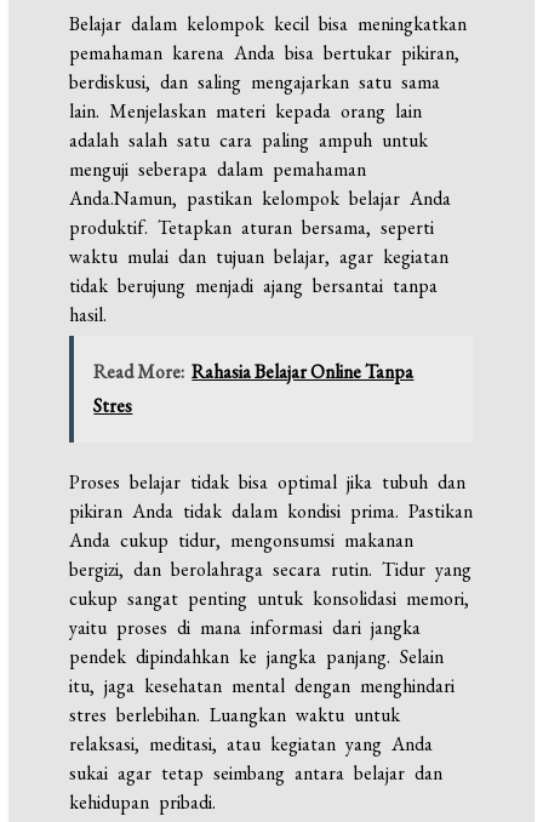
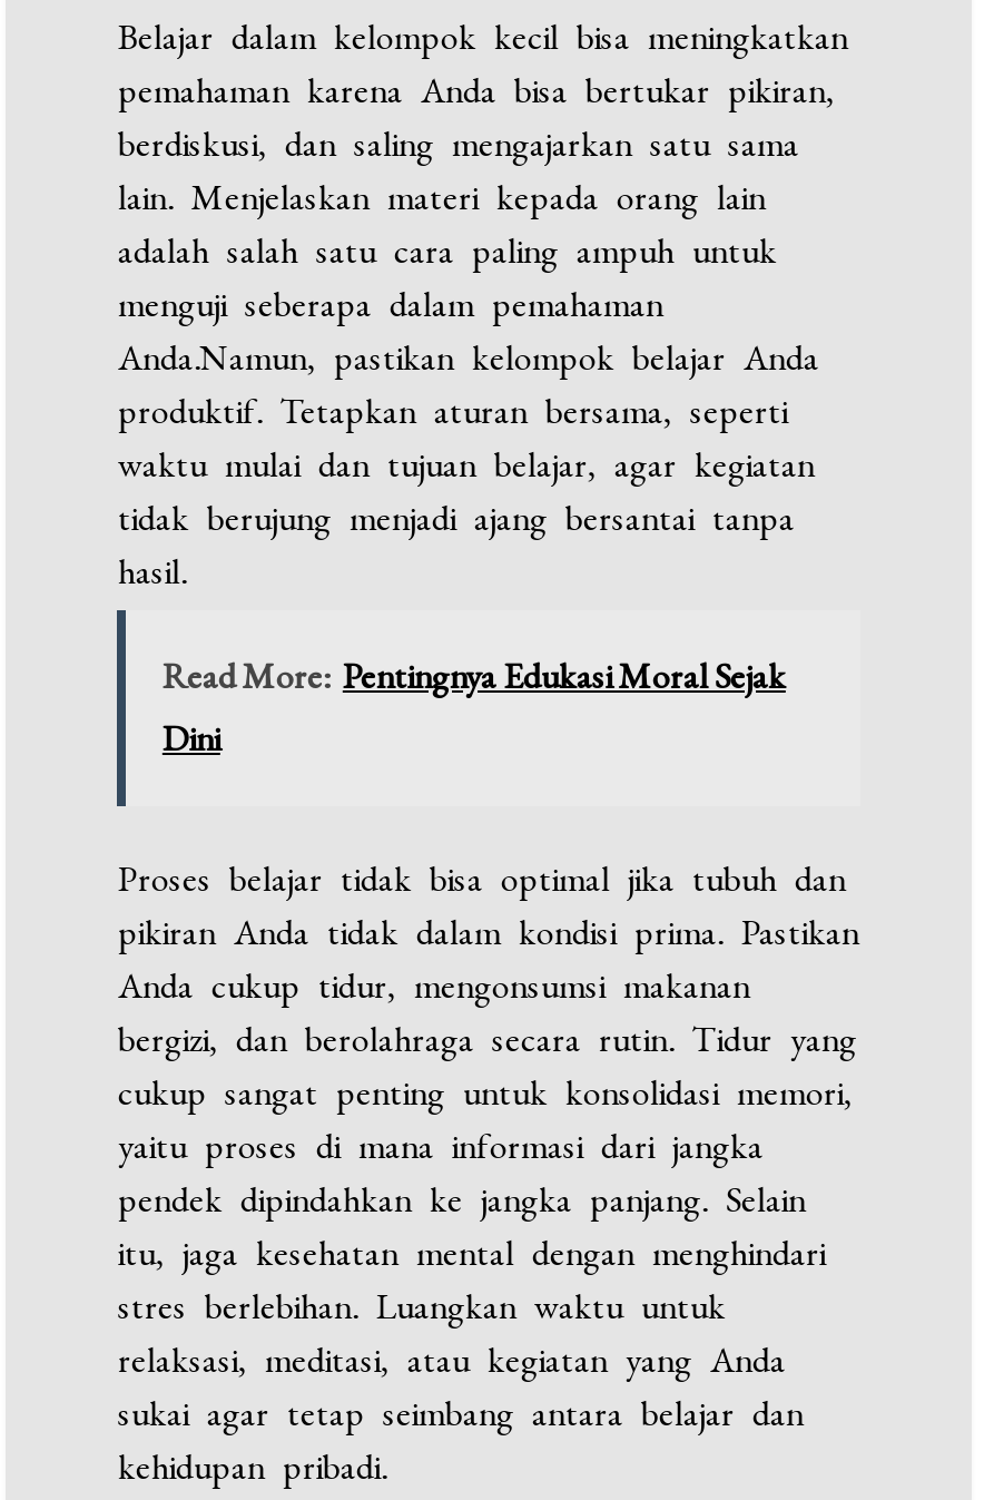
[94,359,414,418] Read More: Rahasia Belajar Online Tanpa | Stres -> [162,652,786,761] Read More: Pentingnya Edukasi Moral Sejak | Dini

